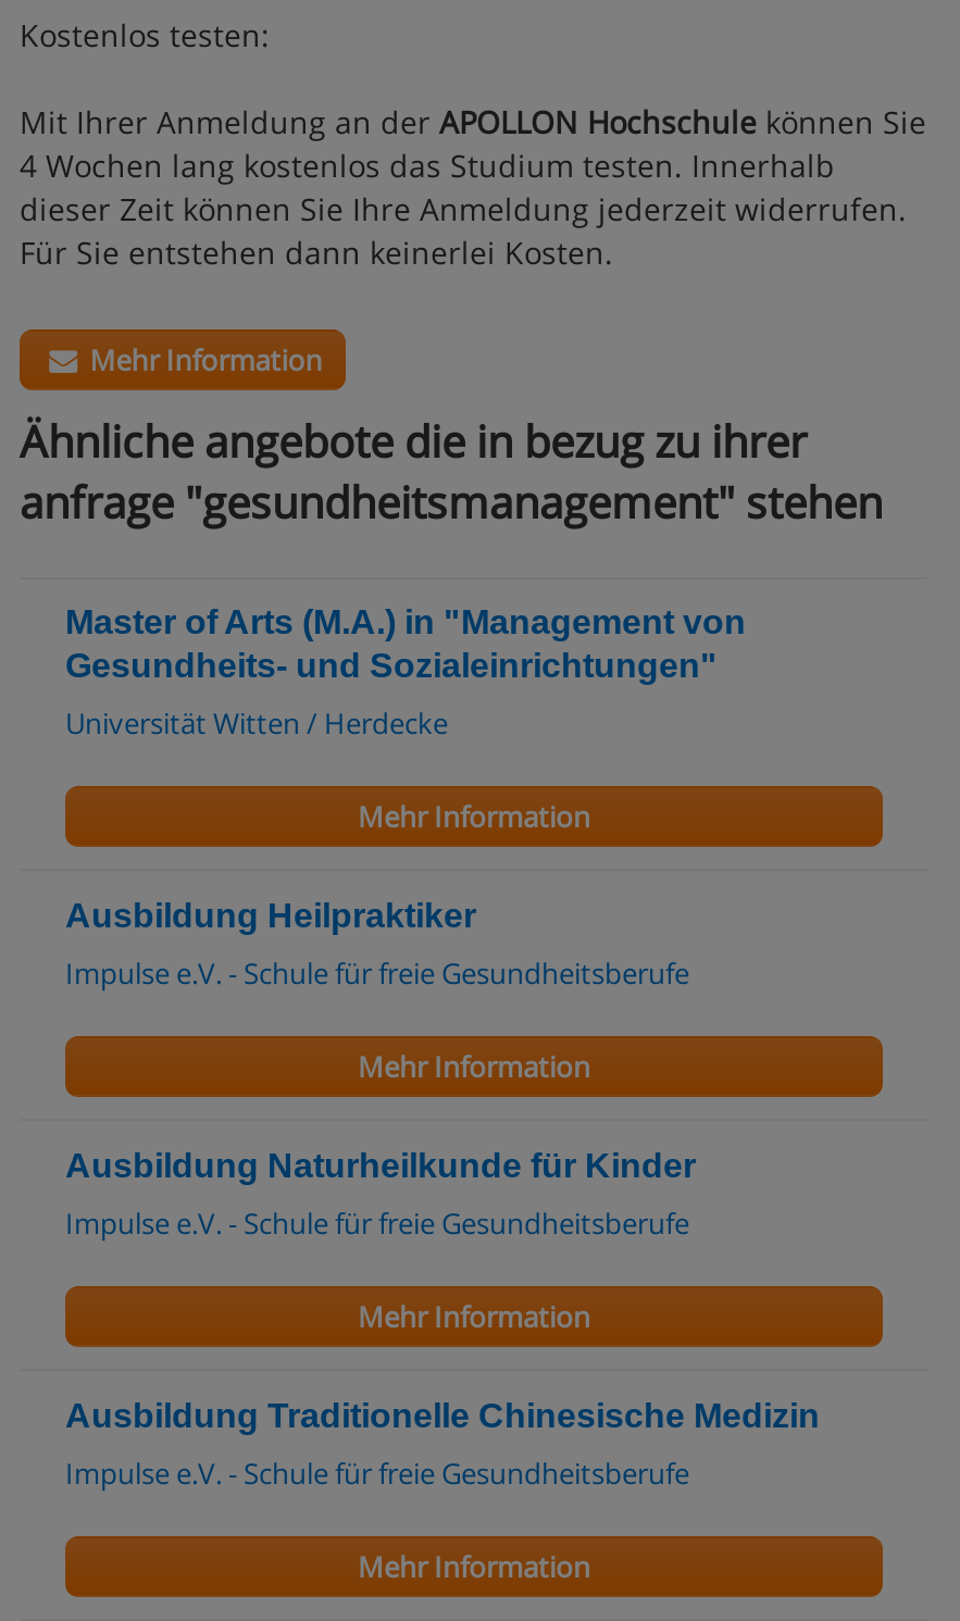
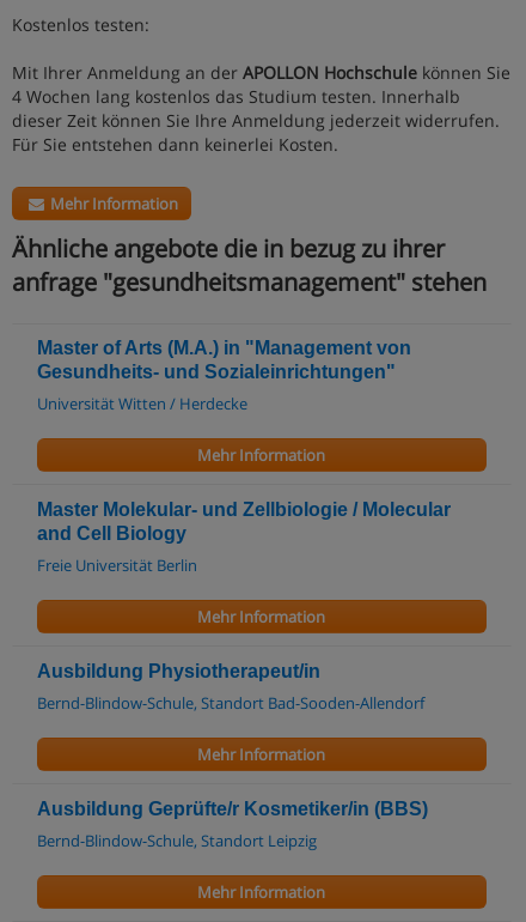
[65,897,476,934] Ausbildung Heilpraktiker -> [37,499,451,544] Master Molekular- und Zellbiologie / Molecular | and Cell Biology
[65,953,689,993] Impulse e.V. - Schule für freie Gesundheitsberufe -> [37,554,197,576] Freie Universität Berlin
[65,1147,696,1184] Ausbildung Naturheilkunde für Kinder -> [37,661,320,681] Ausbildung Physiotherapeut/in
[65,1204,689,1243] Impulse e.V. - Schule für freie Gesundheitsberufe -> [37,692,424,714] Bernd-Blindow-Schule, Standort Bad-Sooden-Allendorf
[65,1397,820,1434] Ausbildung Traditionelle Chinesische Medizin -> [37,799,428,819] Ausbildung Geprüfte/r Kosmetiker/in (BBS)
[65,1454,689,1493] Impulse e.V. - Schule für freie Gesundheitsberufe -> [37,830,317,851] Bernd-Blindow-Schule, Standort Leipzig

